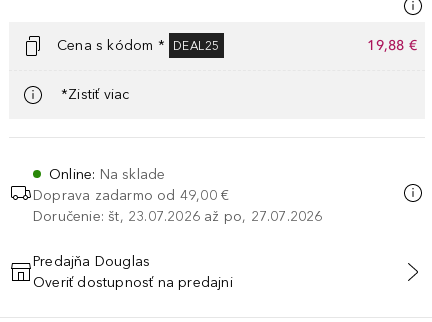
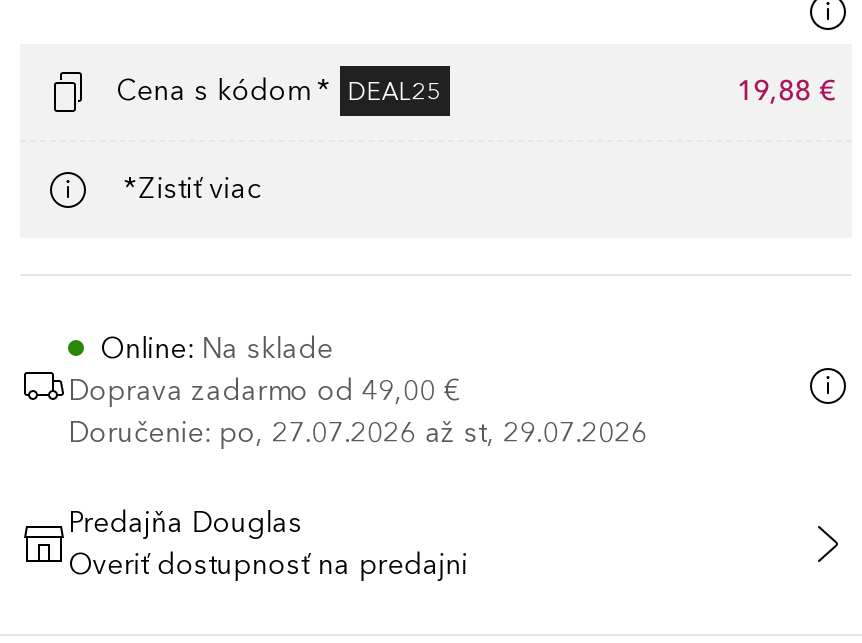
[33,208,323,225] Doručenie: št, 23.07.2026 až po, 27.07.2026 -> [68,416,647,450] Doručenie: po, 27.07.2026 až st, 29.07.2026

